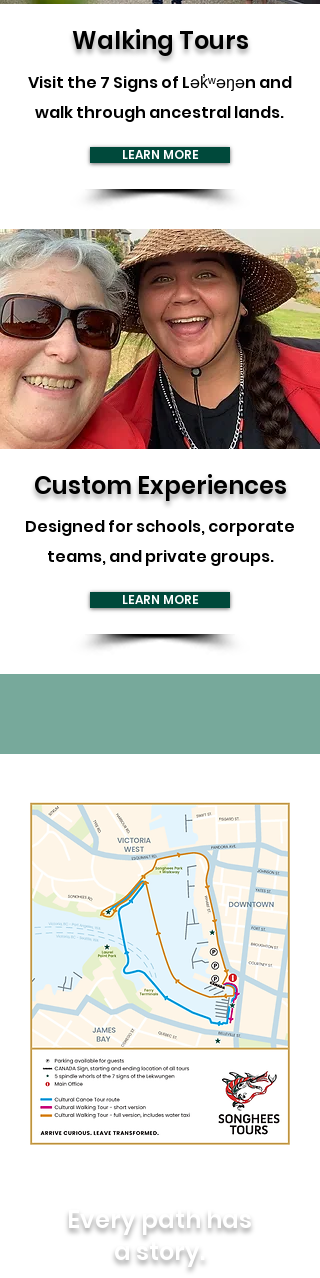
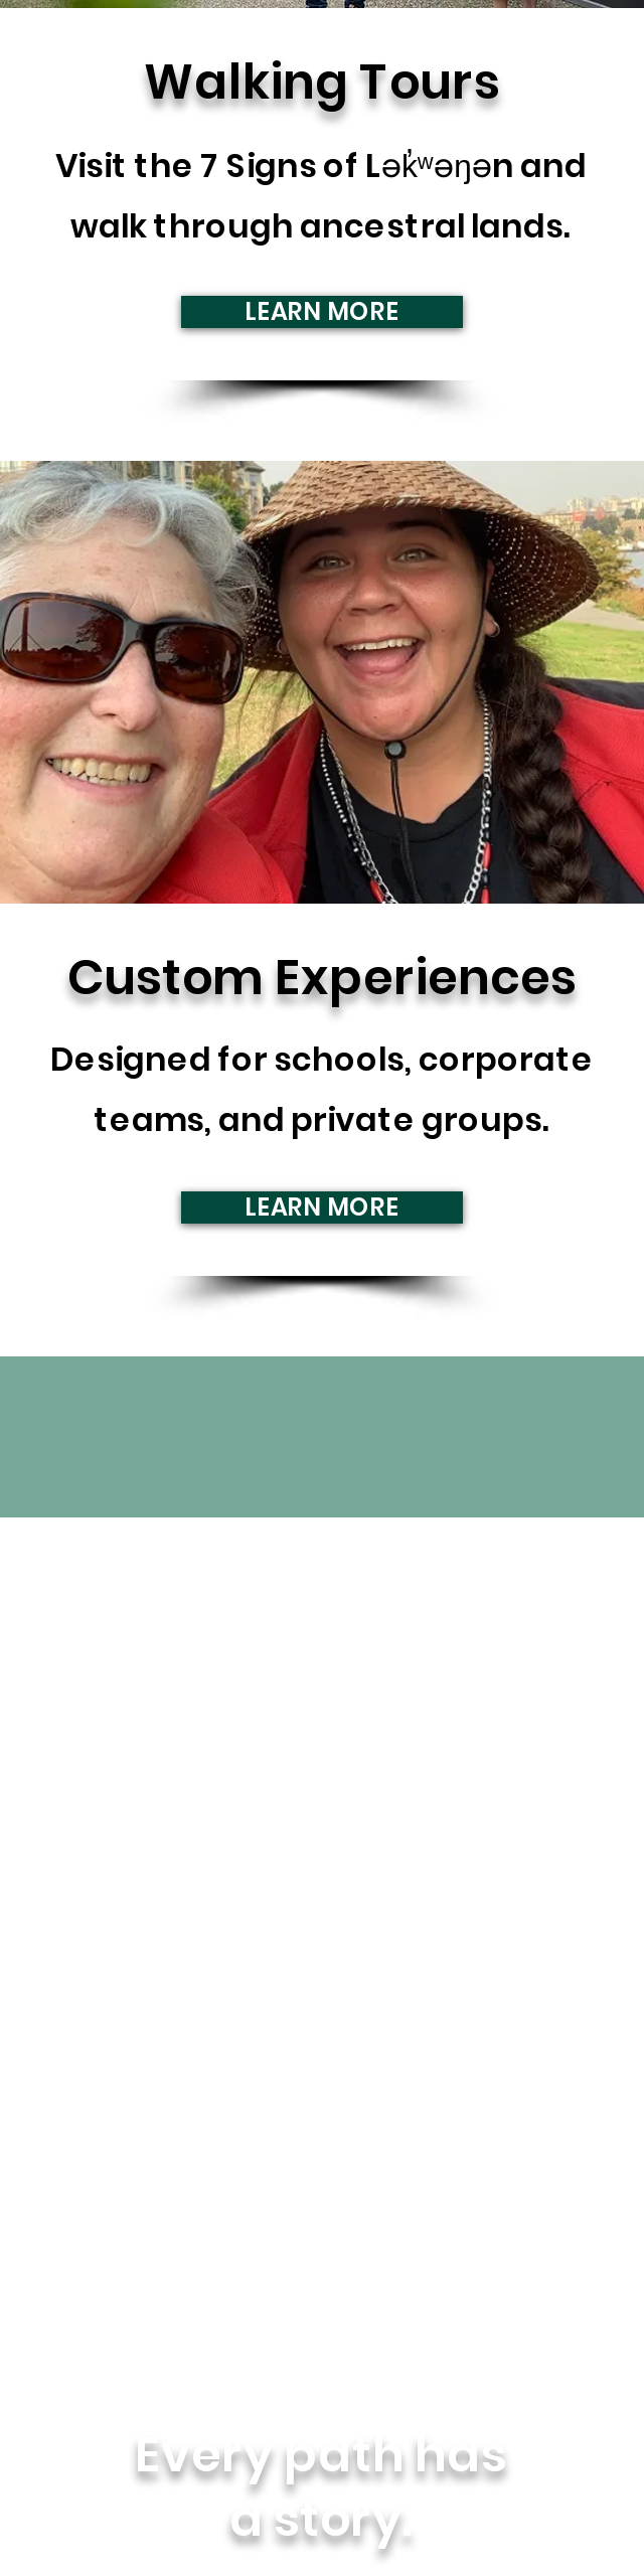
[29,802,291,1146] [image] -> none

